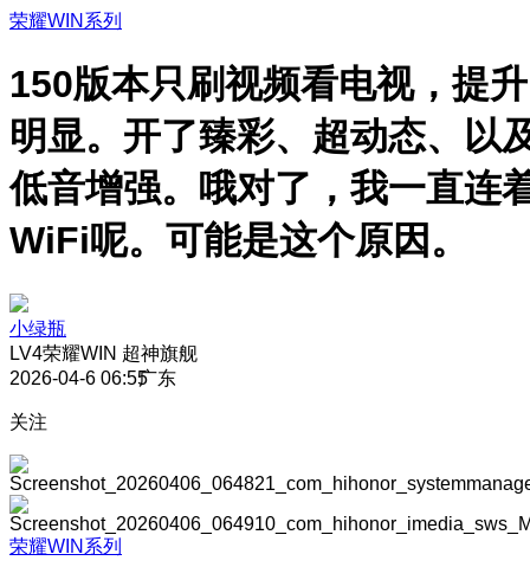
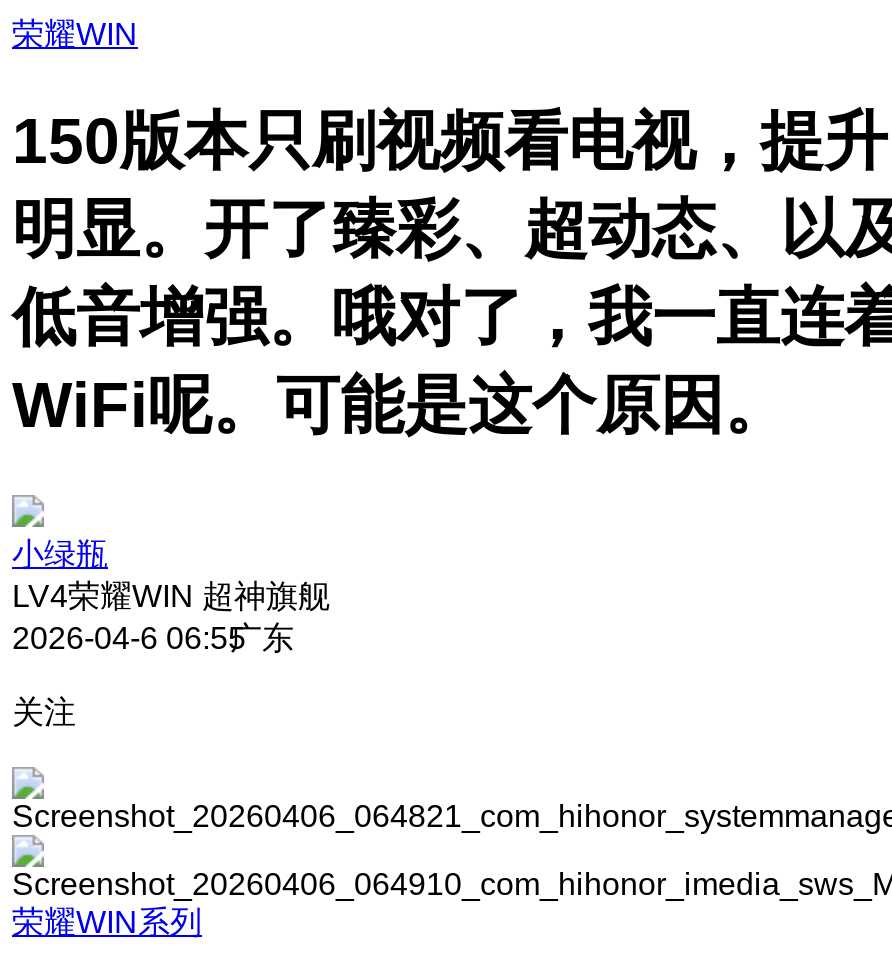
[9,11,122,31] 荣耀WIN系列 -> [12,17,138,51] 荣耀WIN

